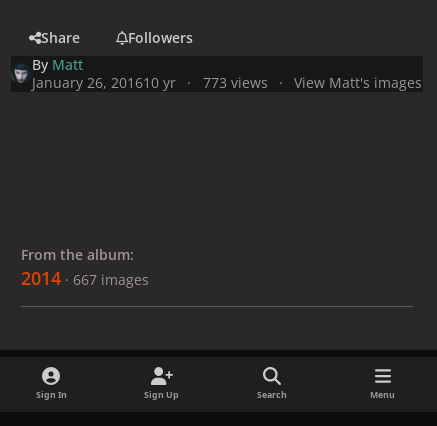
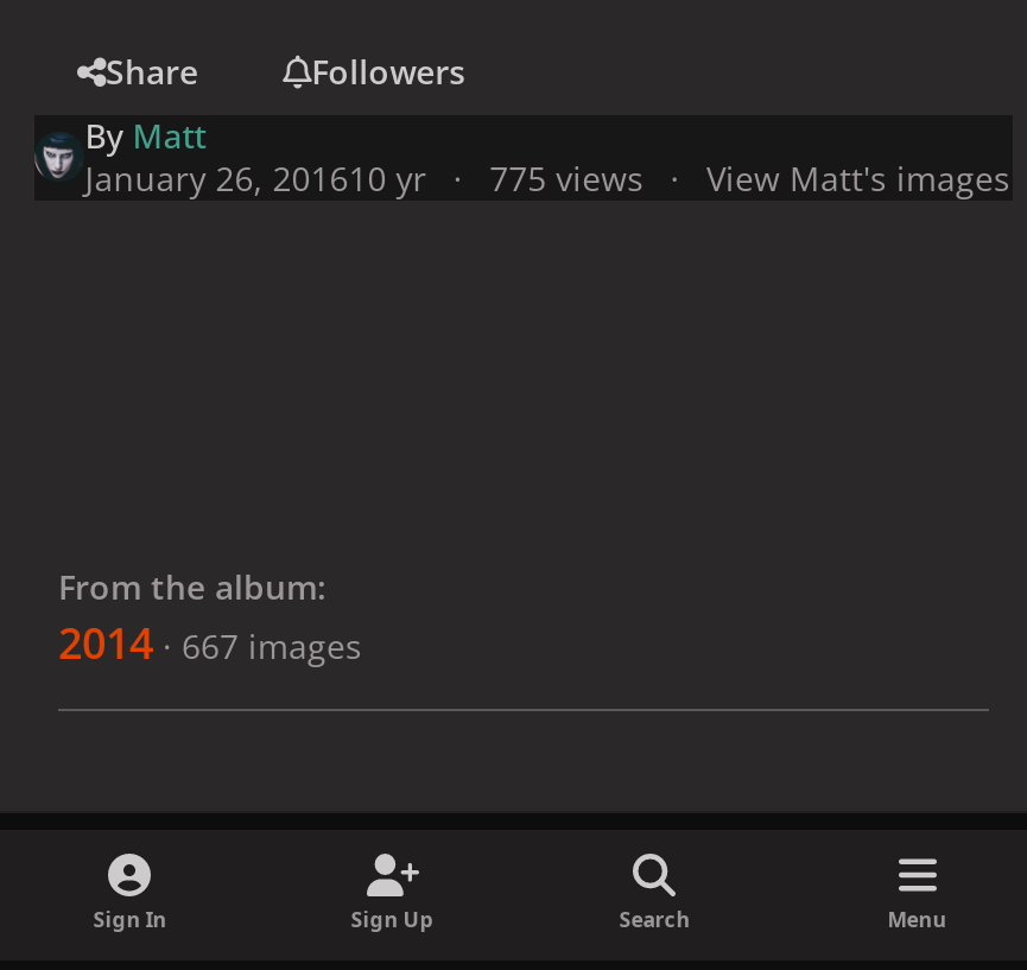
[32,72,422,91] January 26, 201610 yr 773 views View Matt's images -> [85,154,1010,199] January 26, 201610 yr 775 views View Matt's images

